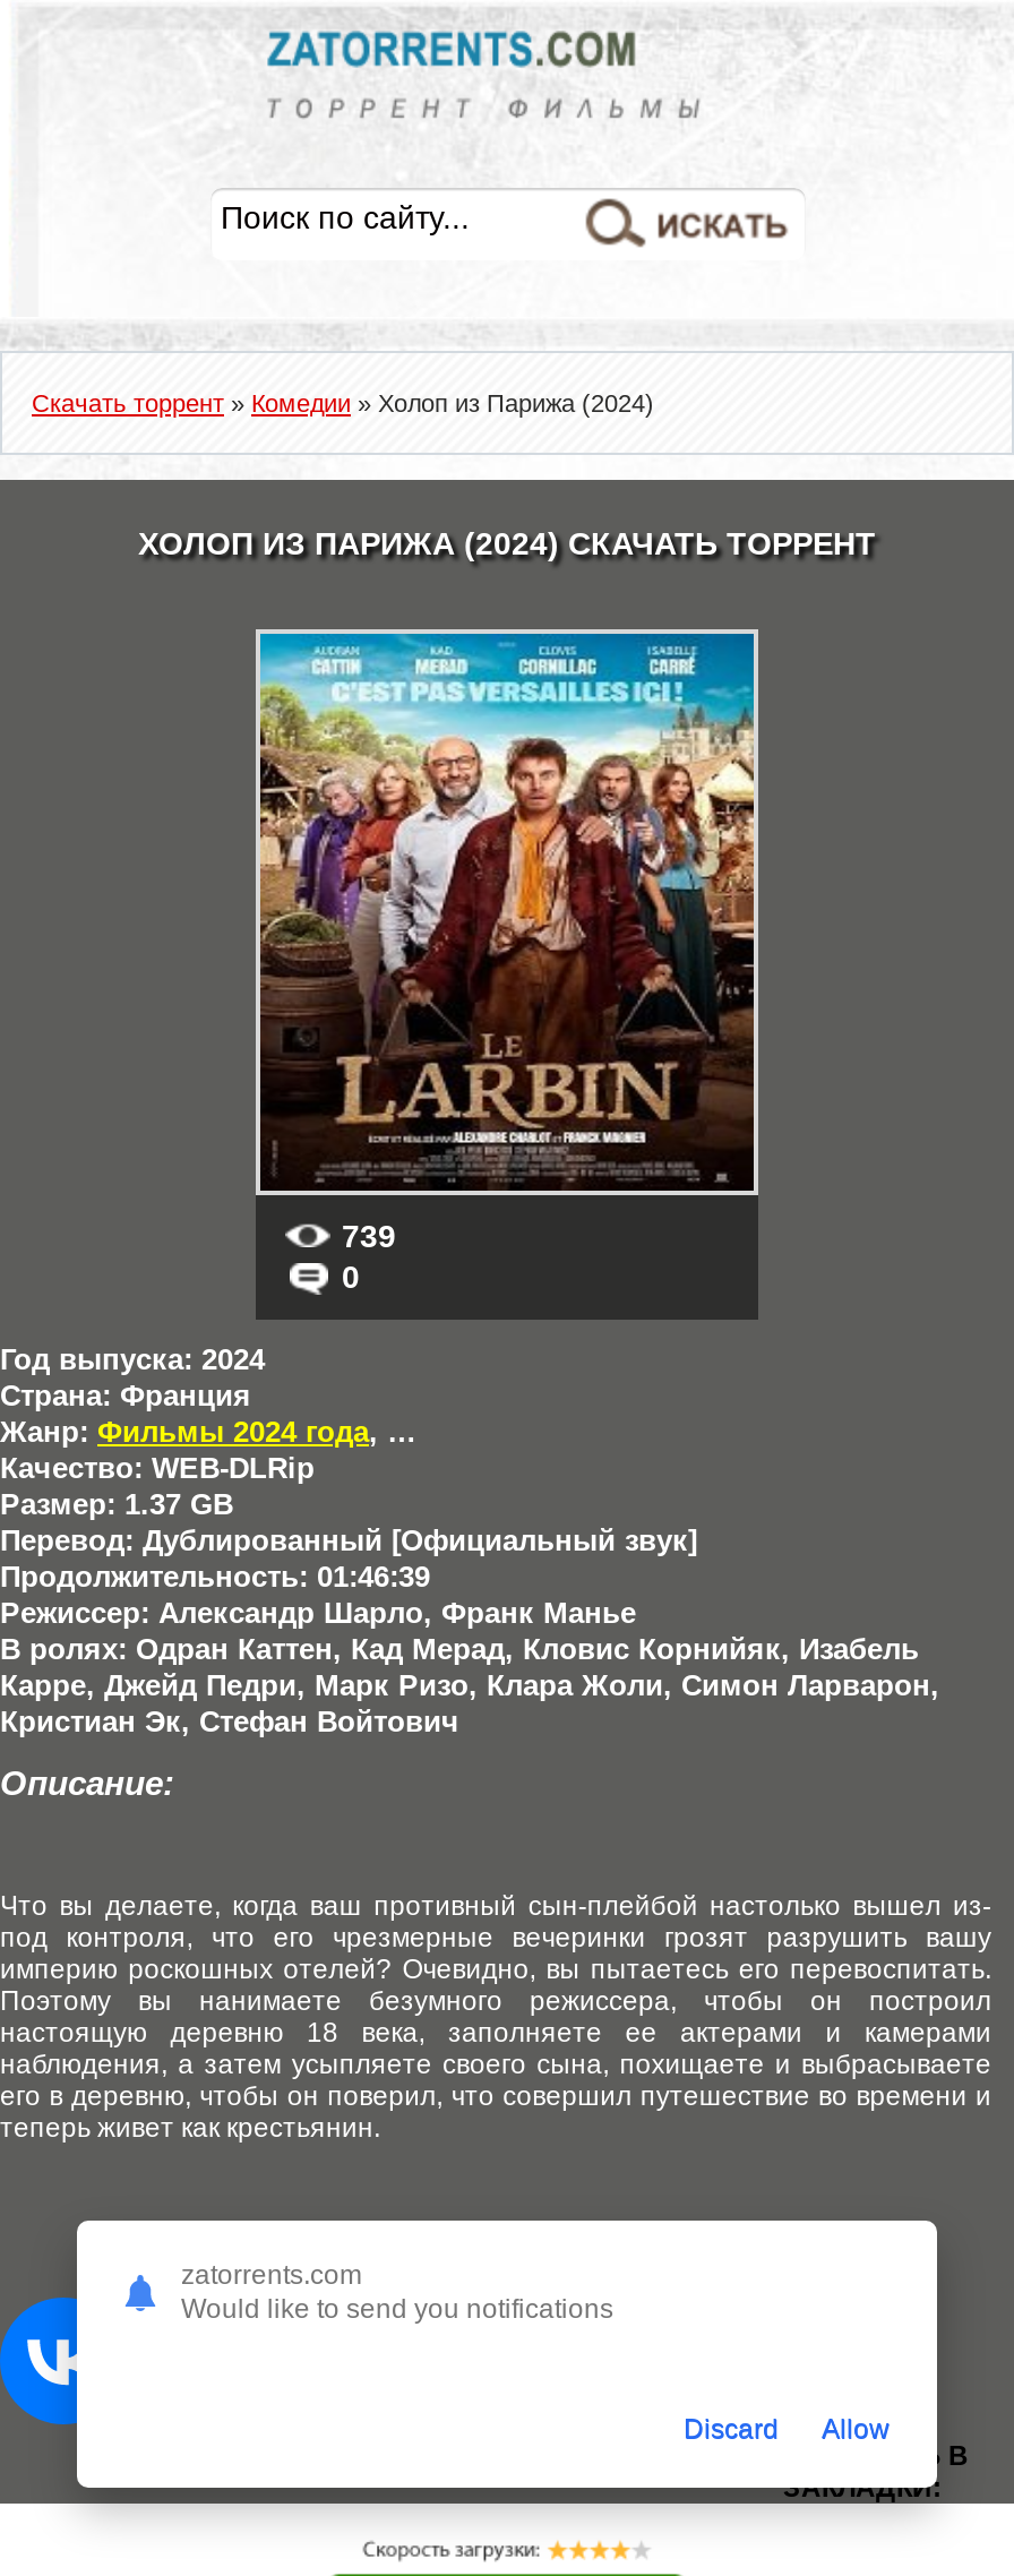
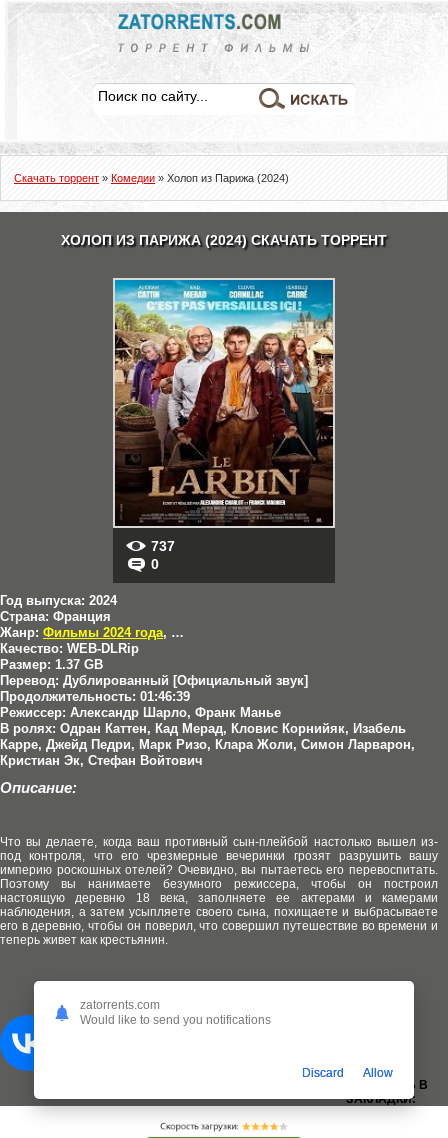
[342,1218,396,1254] 739 -> [151,538,175,554] 737

